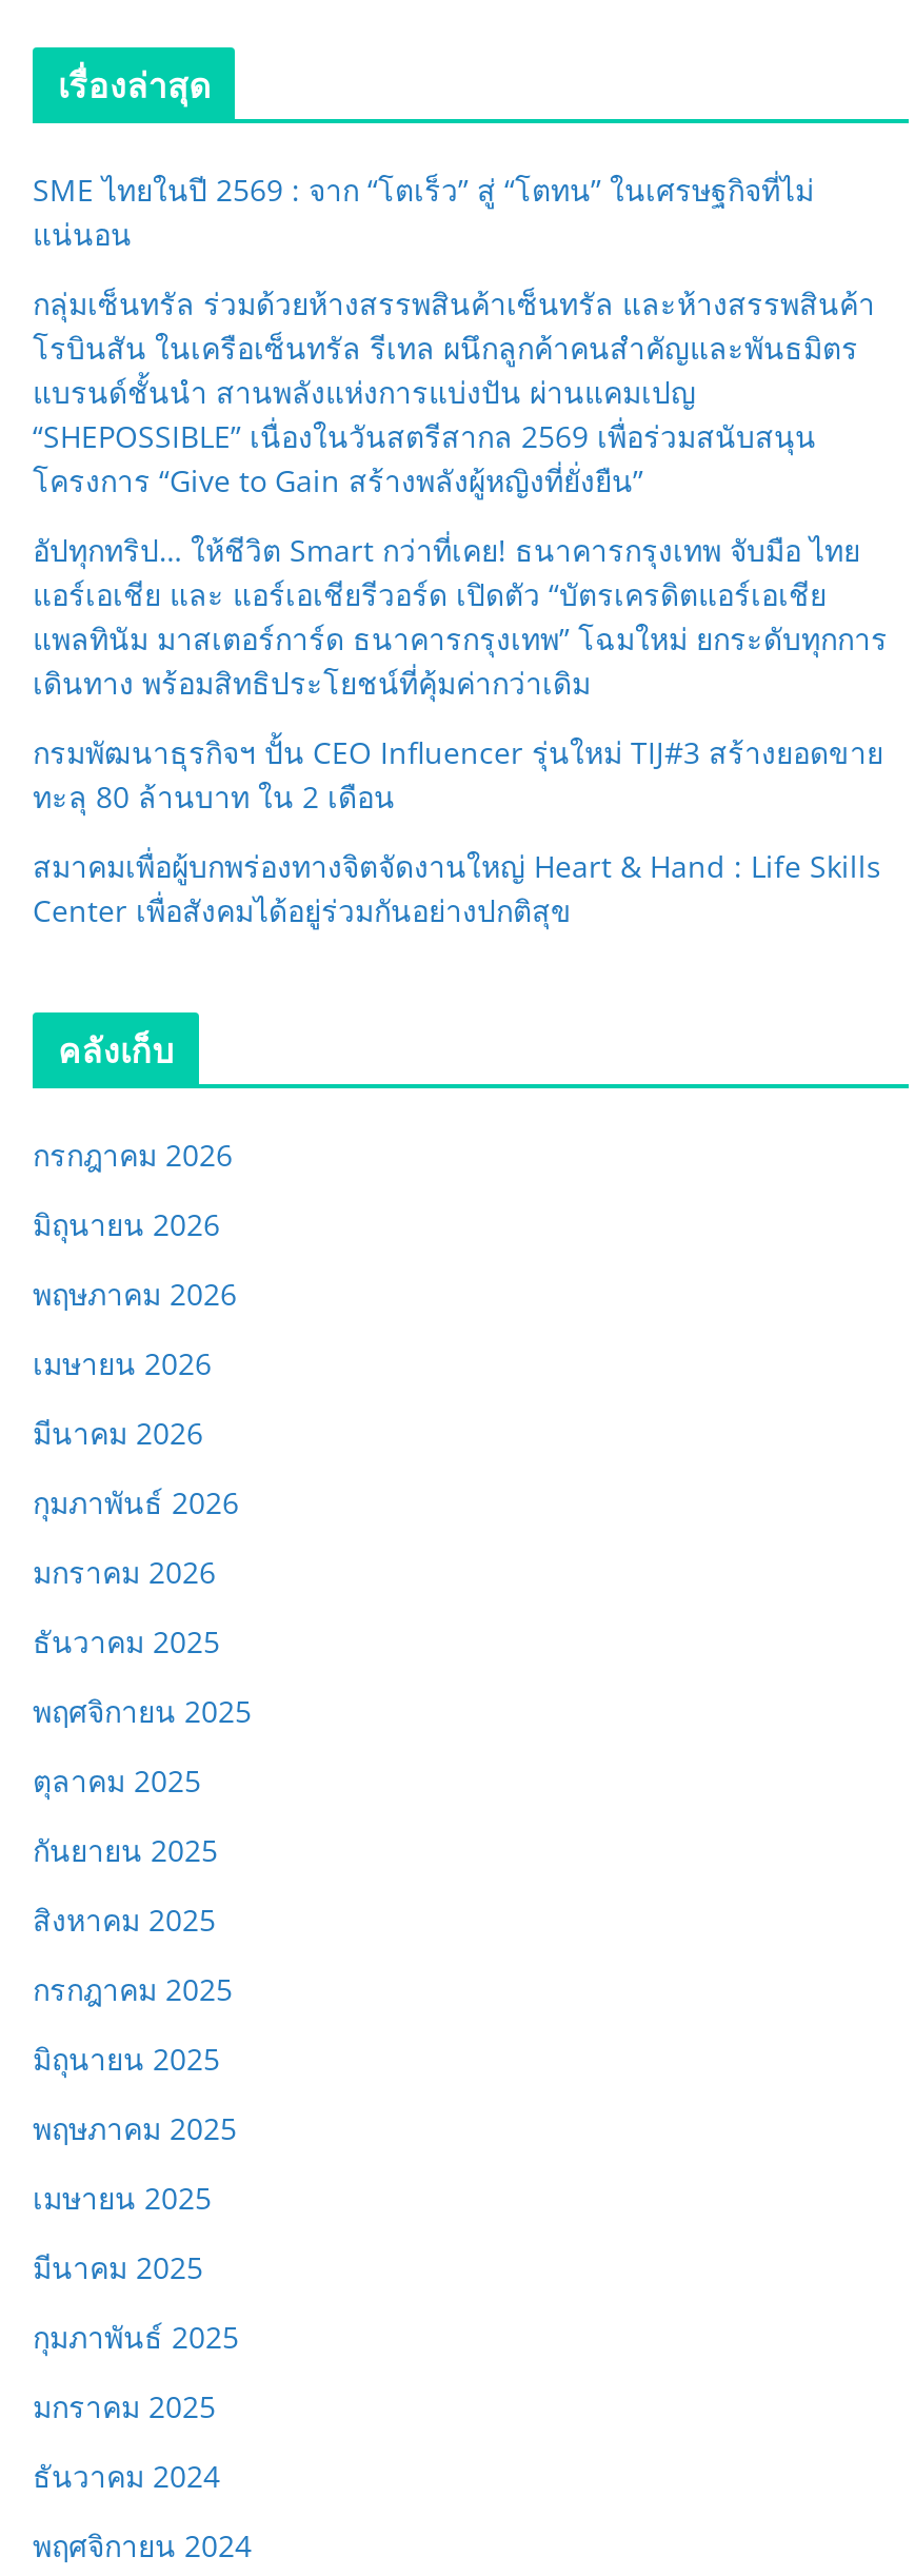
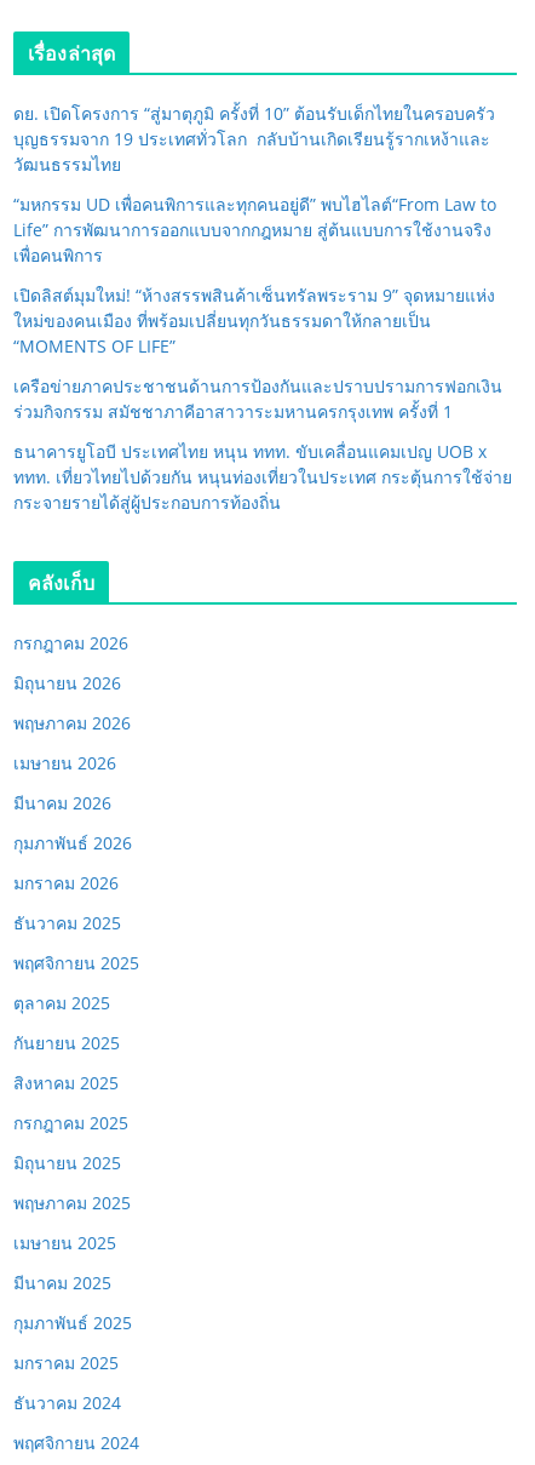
[33,171,814,255] SME ไทยในปี 2569 : จาก “โตเร็ว” สู่ “โตทน” ในเศรษฐกิจที่ไม่ | แน่นอน -> [13,101,495,175] ดย. เปิดโครงการ “สู่มาตุภูมิ ครั้งที่ 10” ต้อนรับเด็กไทยในครอบครัว | บุญธรรมจาก 19 ประเทศทั่วโลก กลับบ้านเกิดเรียนรู้รากเหง้าและ | วัฒนธรรมไทย
[33,285,875,502] กลุ่มเซ็นทรัล ร่วมด้วยห้างสรรพสินค้าเซ็นทรัล และห้างสรรพสินค้า | โรบินสัน ในเครือเซ็นทรัล รีเทล ผนึกลูกค้าคนสำคัญและพันธมิตร | แบรนด์ชั้นนำ สานพลังแห่งการแบ่งปัน ผ่านแคมเปญ | “SHEPOSSIBLE” เนื่องในวันสตรีสากล 2569 เพื่อร่วมสนับสนุน | โครงการ “Give to Gain สร้างพลังผู้หญิงที่ยั่งยืน” -> [13,192,496,266] “มหกรรม UD เพื่อคนพิการและทุกคนอยู่ดี” พบไฮไลต์“From Law to | Life” การพัฒนาการออกแบบจากกฎหมาย สู่ต้นแบบการใช้งานจริง | เพื่อคนพิการ
[33,531,888,704] อัปทุกทริป… ให้ชีวิต Smart กว่าที่เคย! ธนาคารกรุงเทพ จับมือ ไทย | แอร์เอเชีย และ แอร์เอเชียรีวอร์ด เปิดตัว “บัตรเครดิตแอร์เอเชีย | แพลทินัม มาสเตอร์การ์ด ธนาคารกรุงเทพ” โฉมใหม่ ยกระดับทุกการ | เดินทาง พร้อมสิทธิประโยชน์ที่คุ้มค่ากว่าเดิม -> [13,283,495,357] เปิดลิสต์มุมใหม่! “ห้างสรรพสินค้าเซ็นทรัลพระราม 9” จุดหมายแห่ง | ใหม่ของคนเมือง ที่พร้อมเปลี่ยนทุกวันธรรมดาให้กลายเป็น | “MOMENTS OF LIFE”
[33,734,883,818] กรมพัฒนาธุรกิจฯ ปั้น CEO Influencer รุ่นใหม่ TIJ#3 สร้างยอดขาย | ทะลุ 80 ล้านบาท ใน 2 เดือน -> [13,374,502,422] เครือข่ายภาคประชาชนด้านการป้องกันและปราบปรามการฟอกเงิน | ร่วมกิจกรรม สมัชชาภาคีอาสาวาระมหานครกรุงเทพ ครั้งที่ 1
[33,847,881,932] สมาคมเพื่อผู้บกพร่องทางจิตจัดงานใหญ่ Heart & Hand : Life Skills | Center เพื่อสังคมได้อยู่ร่วมกันอย่างปกติสุข -> [13,439,512,513] ธนาคารยูโอบี ประเทศไทย หนุน ททท. ขับเคลื่อนแคมเปญ UOB x | ททท. เที่ยวไทยไปด้วยกัน หนุนท่องเที่ยวในประเทศ กระตุ้นการใช้จ่าย | กระจายรายได้สู่ผู้ประกอบการท้องถิ่น

